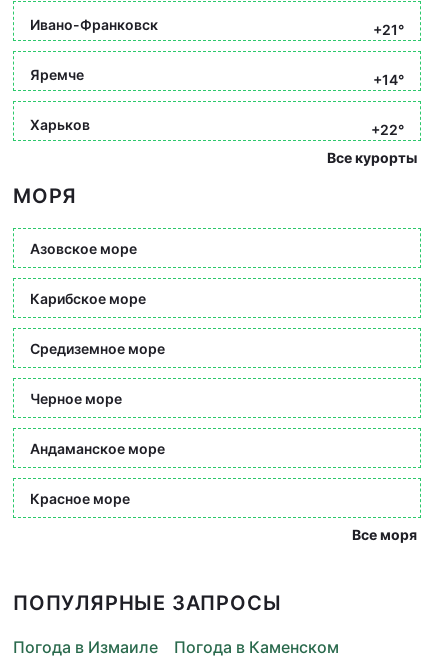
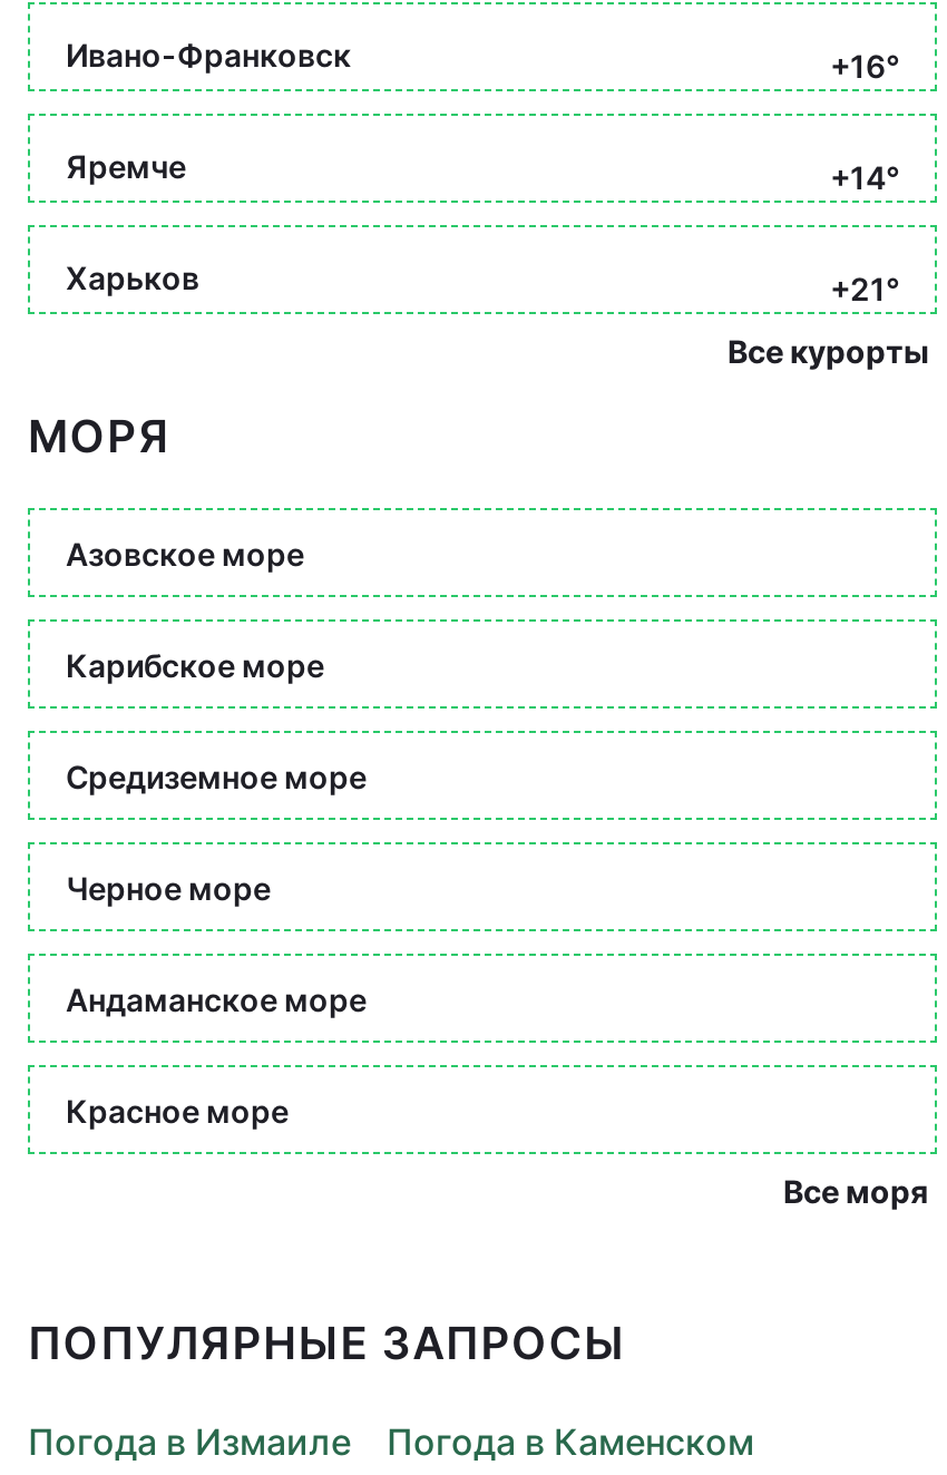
[373,21,404,38] +21° -> [830,47,899,85] +16°
[371,121,404,138] +22° -> [830,270,899,307] +21°

